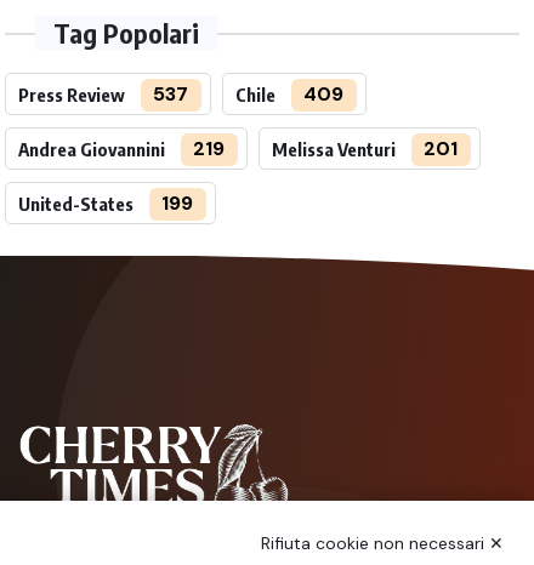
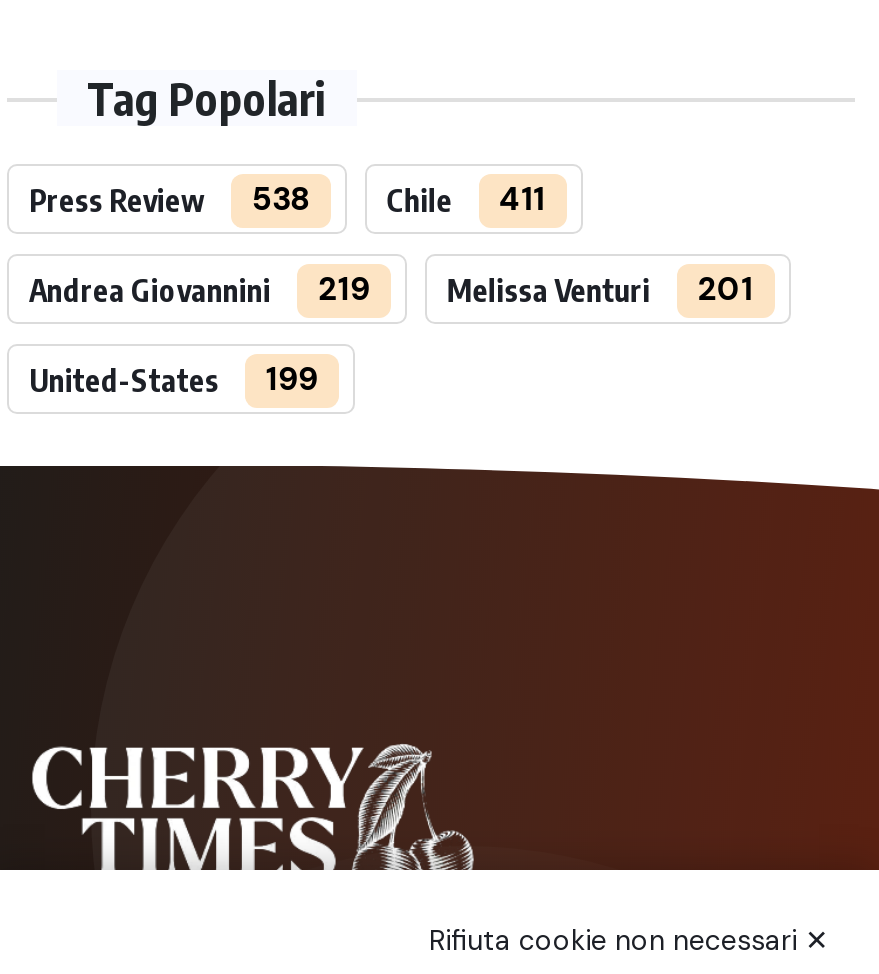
[18,82,189,107] Press Review 537 -> [29,179,310,221] Press Review 538
[235,82,344,107] Chile 409 -> [387,179,545,221] Chile 411

